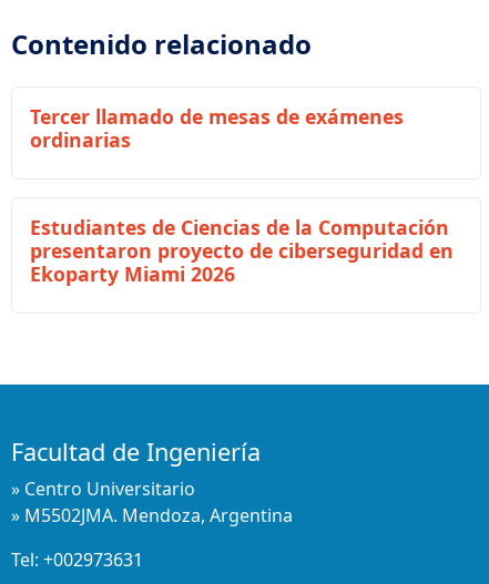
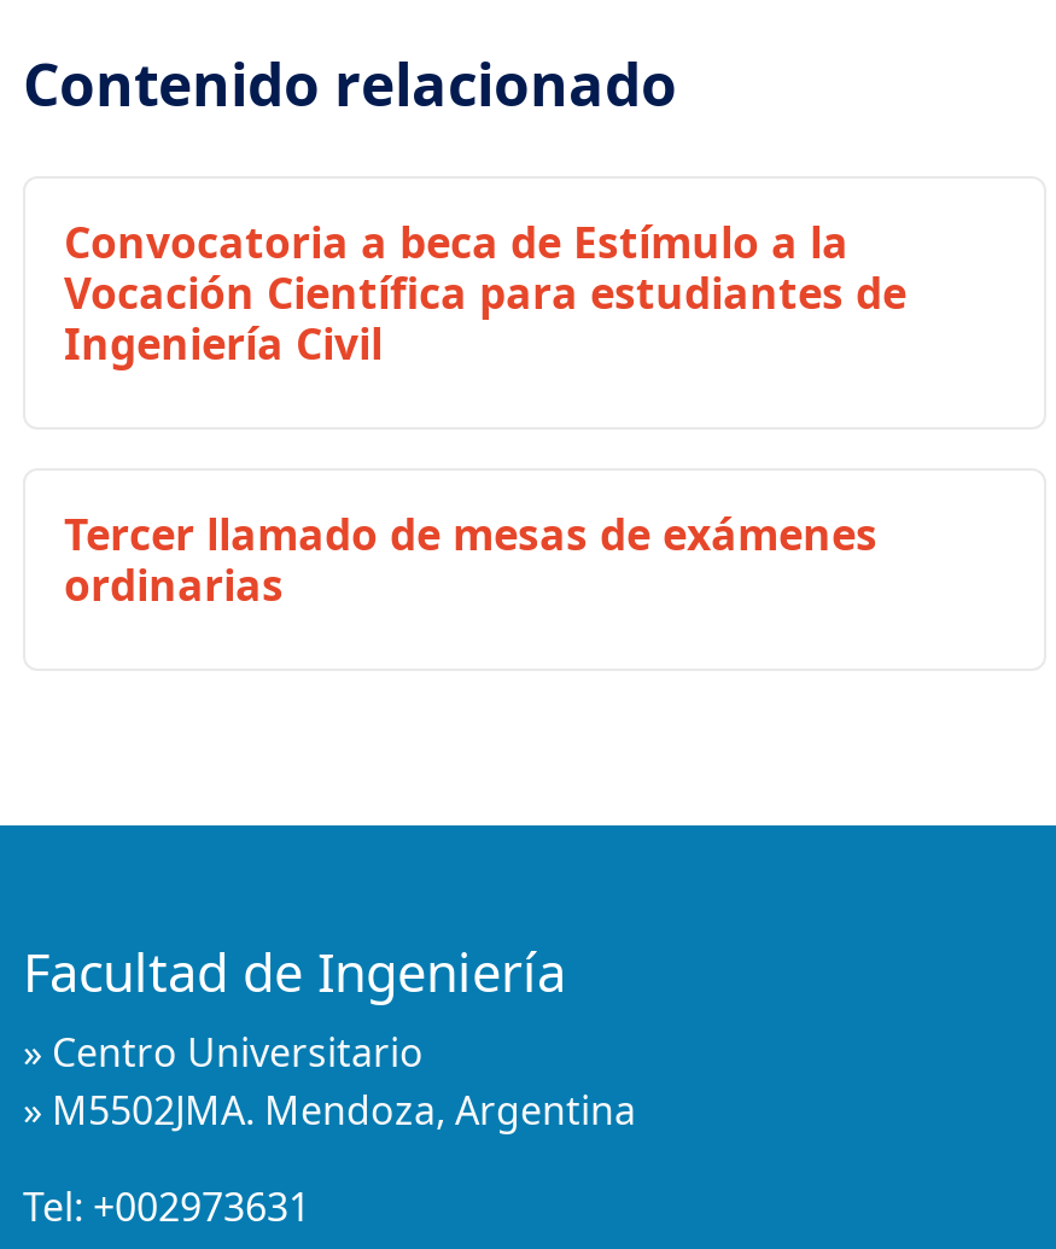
none -> [64,212,906,371] Convocatoria a beca de Estímulo a la | Vocación Científica para estudiantes de | Ingeniería Civil
moved [30,103,404,153] -> [64,504,877,612]: Tercer llamado de mesas de exámenes | ordinarias
[30,214,454,287] Estudiantes de Ciencias de la Computación | presentaron proyecto de ciberseguridad en | Ekoparty Miami 2026 -> none

